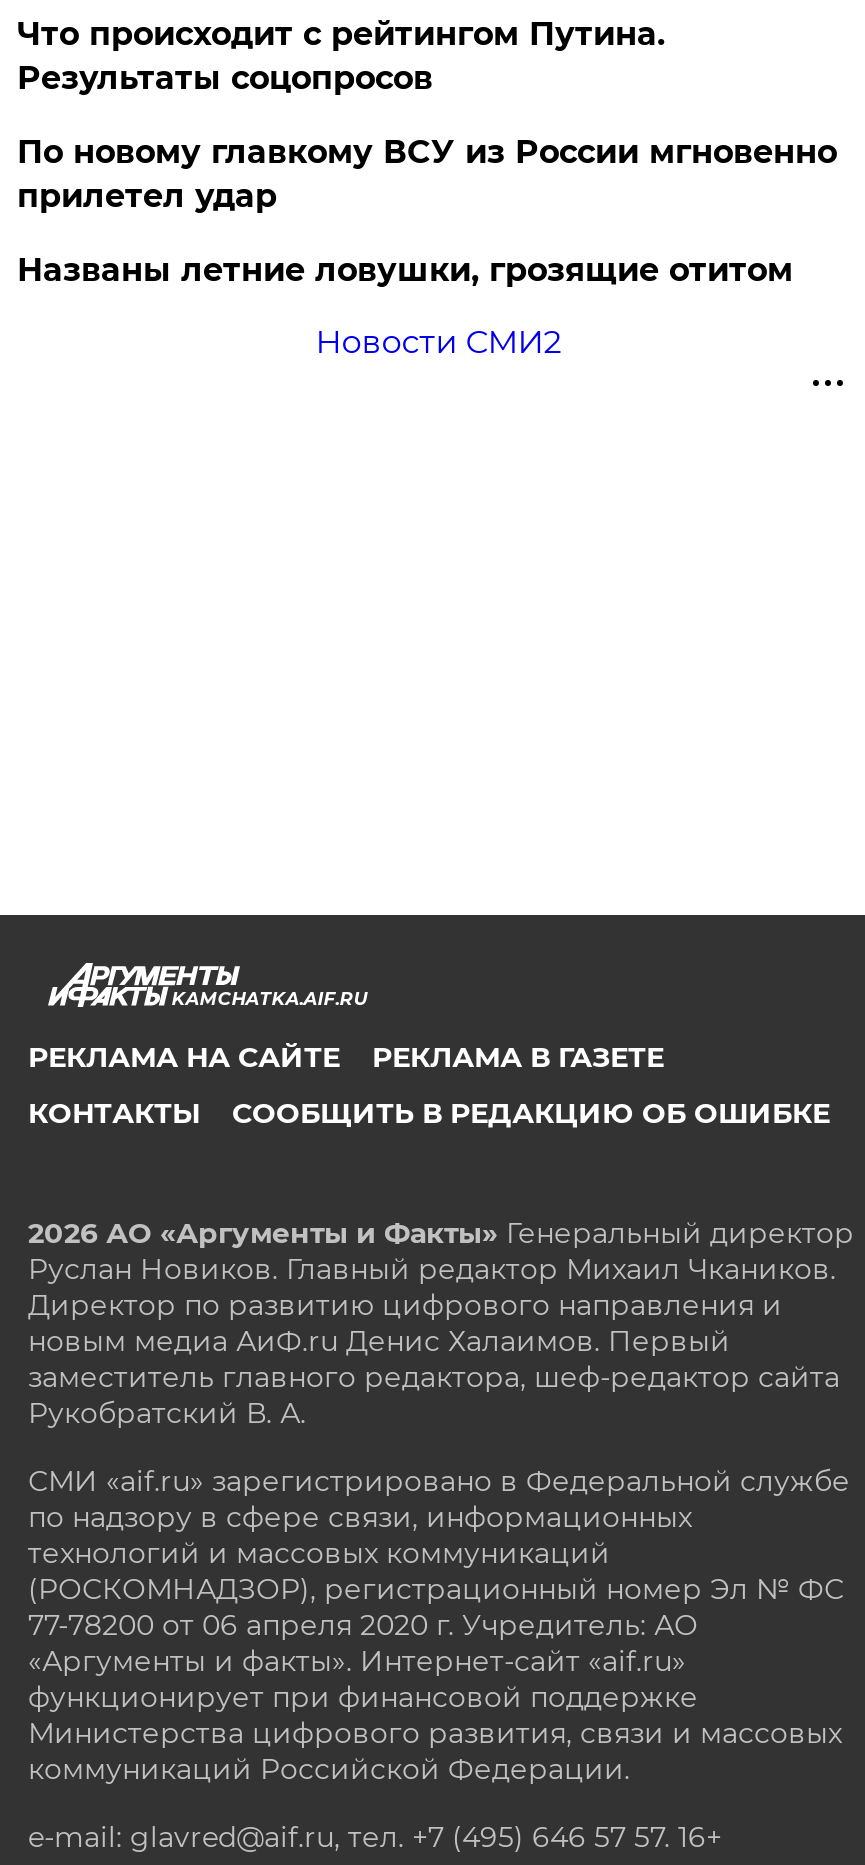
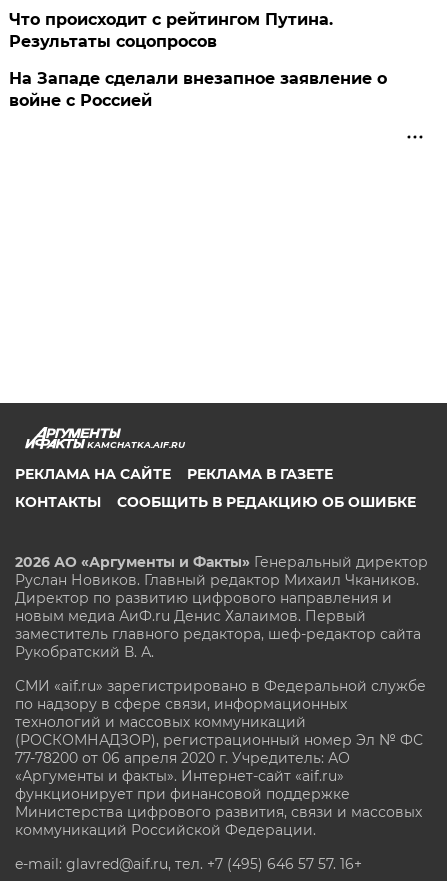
[17,132,837,360] По новому главкому ВСУ из России мгновенно | прилетел удар | Названы летние ловушки, грозящие отитом | Новости СМИ2 -> [9,69,387,110] На Западе сделали внезапное заявление о | войне с Россией

